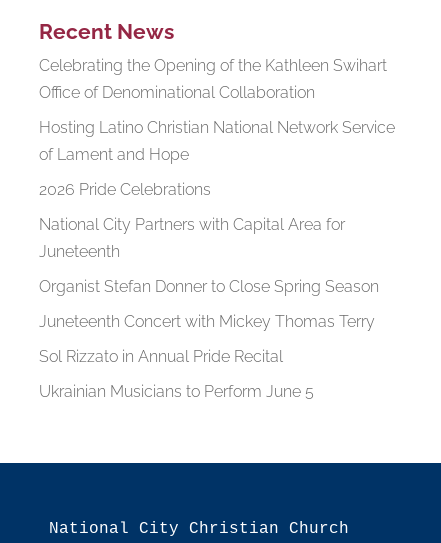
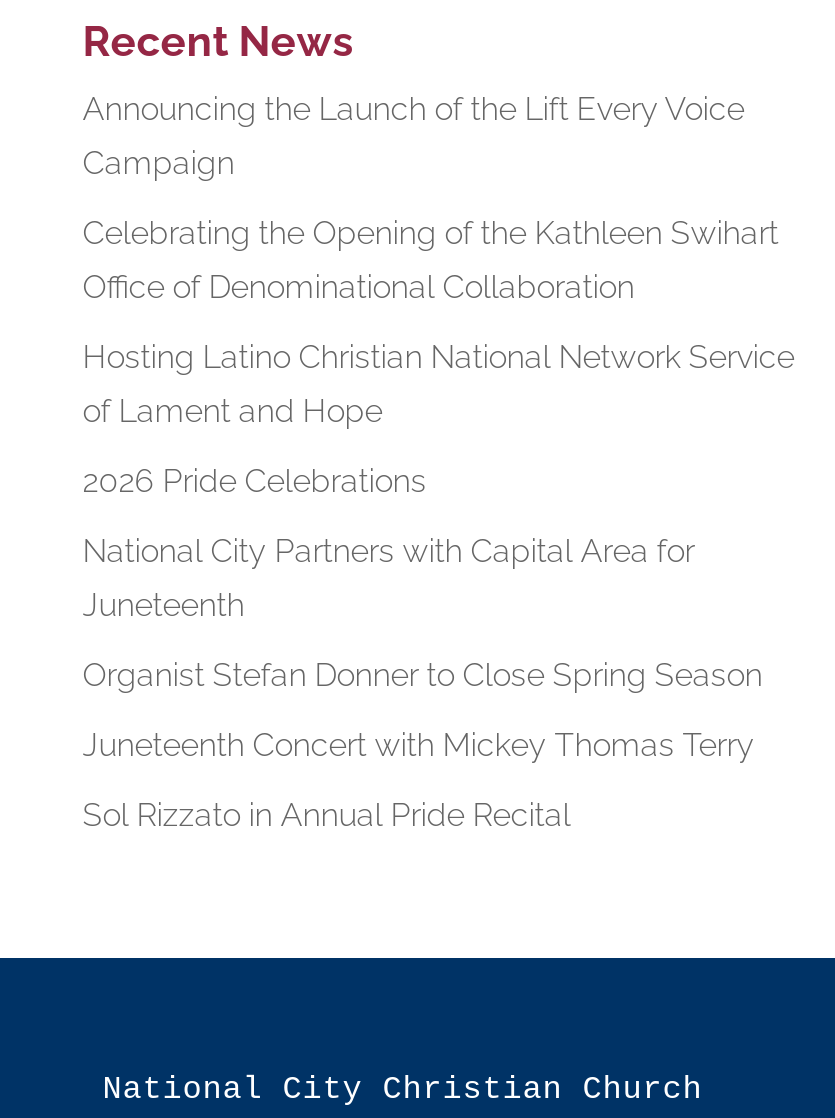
none -> [83,91,745,183] Announcing the Launch of the Lift Every Voice | Campaign
moved [39,56,395,366] -> [83,215,795,835]: Celebrating the Opening of the Kathleen Swihart | Office of Denominational Collaboration | Hosting Latino Christian National Network Service | ... | Juneteenth Concert with Mickey Thomas Terry | Sol Rizzato in Annual Pride Recital
[39,382,314,401] Ukrainian Musicians to Perform June 5 -> none

